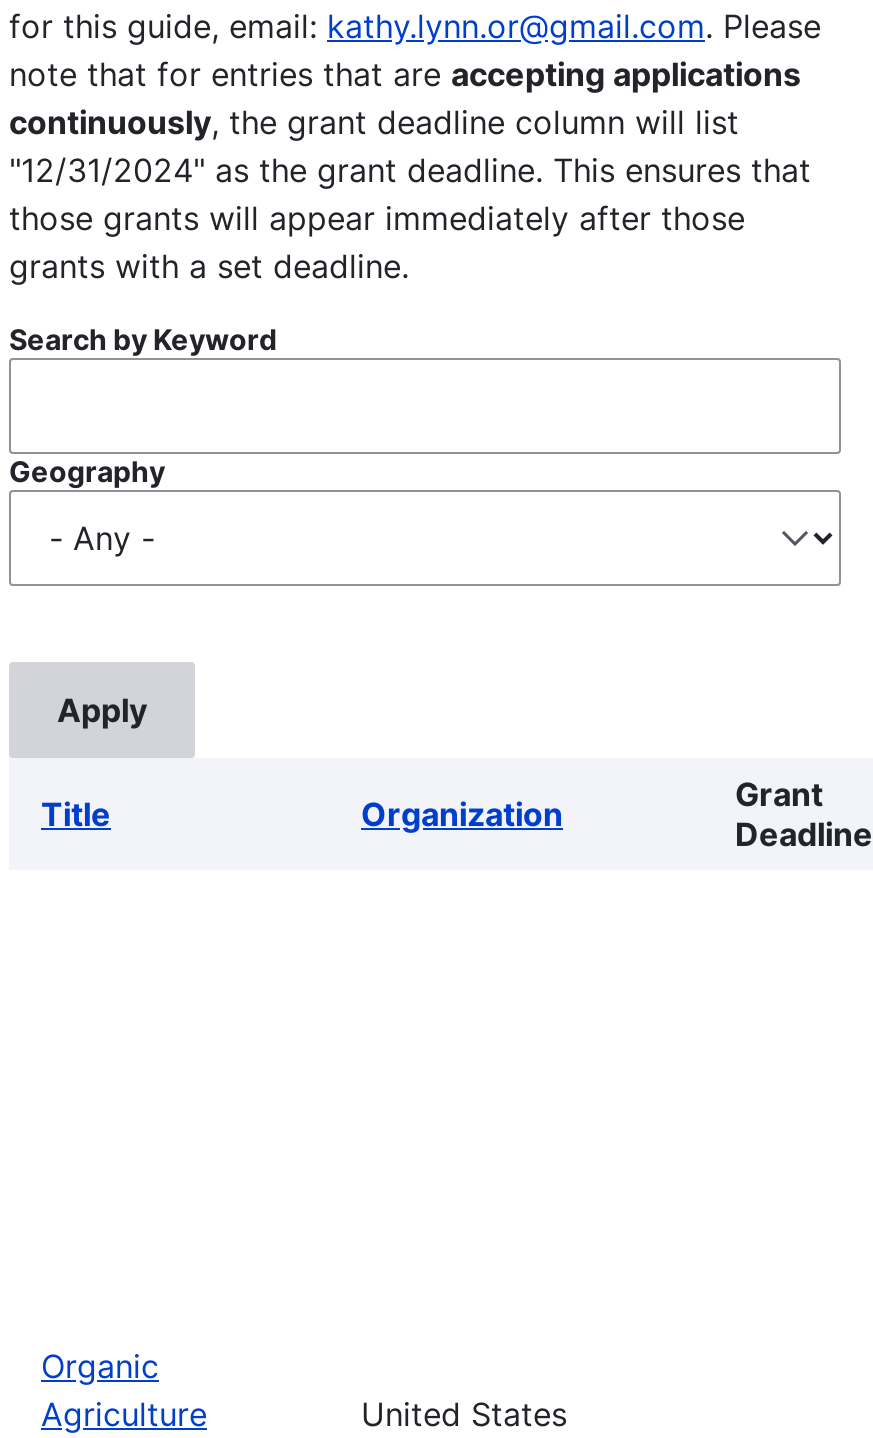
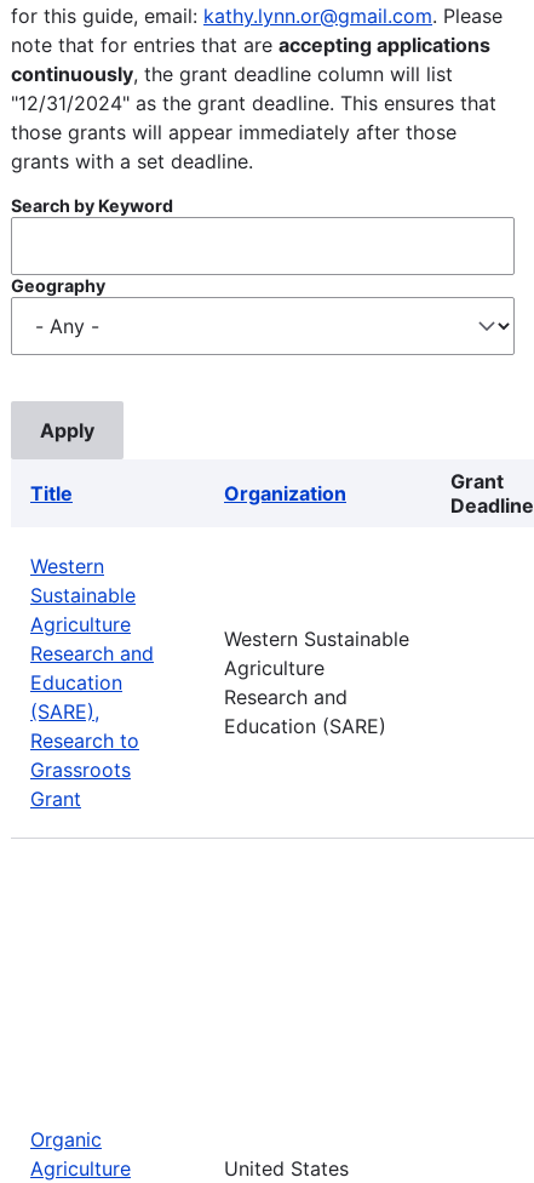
none -> [30,554,154,811] Western | Sustainable | Agriculture | Research and | Education | (SARE), | Research to | Grassroots | Grant
none -> [224,626,409,738] Western Sustainable | Agriculture | Research and | Education (SARE)

